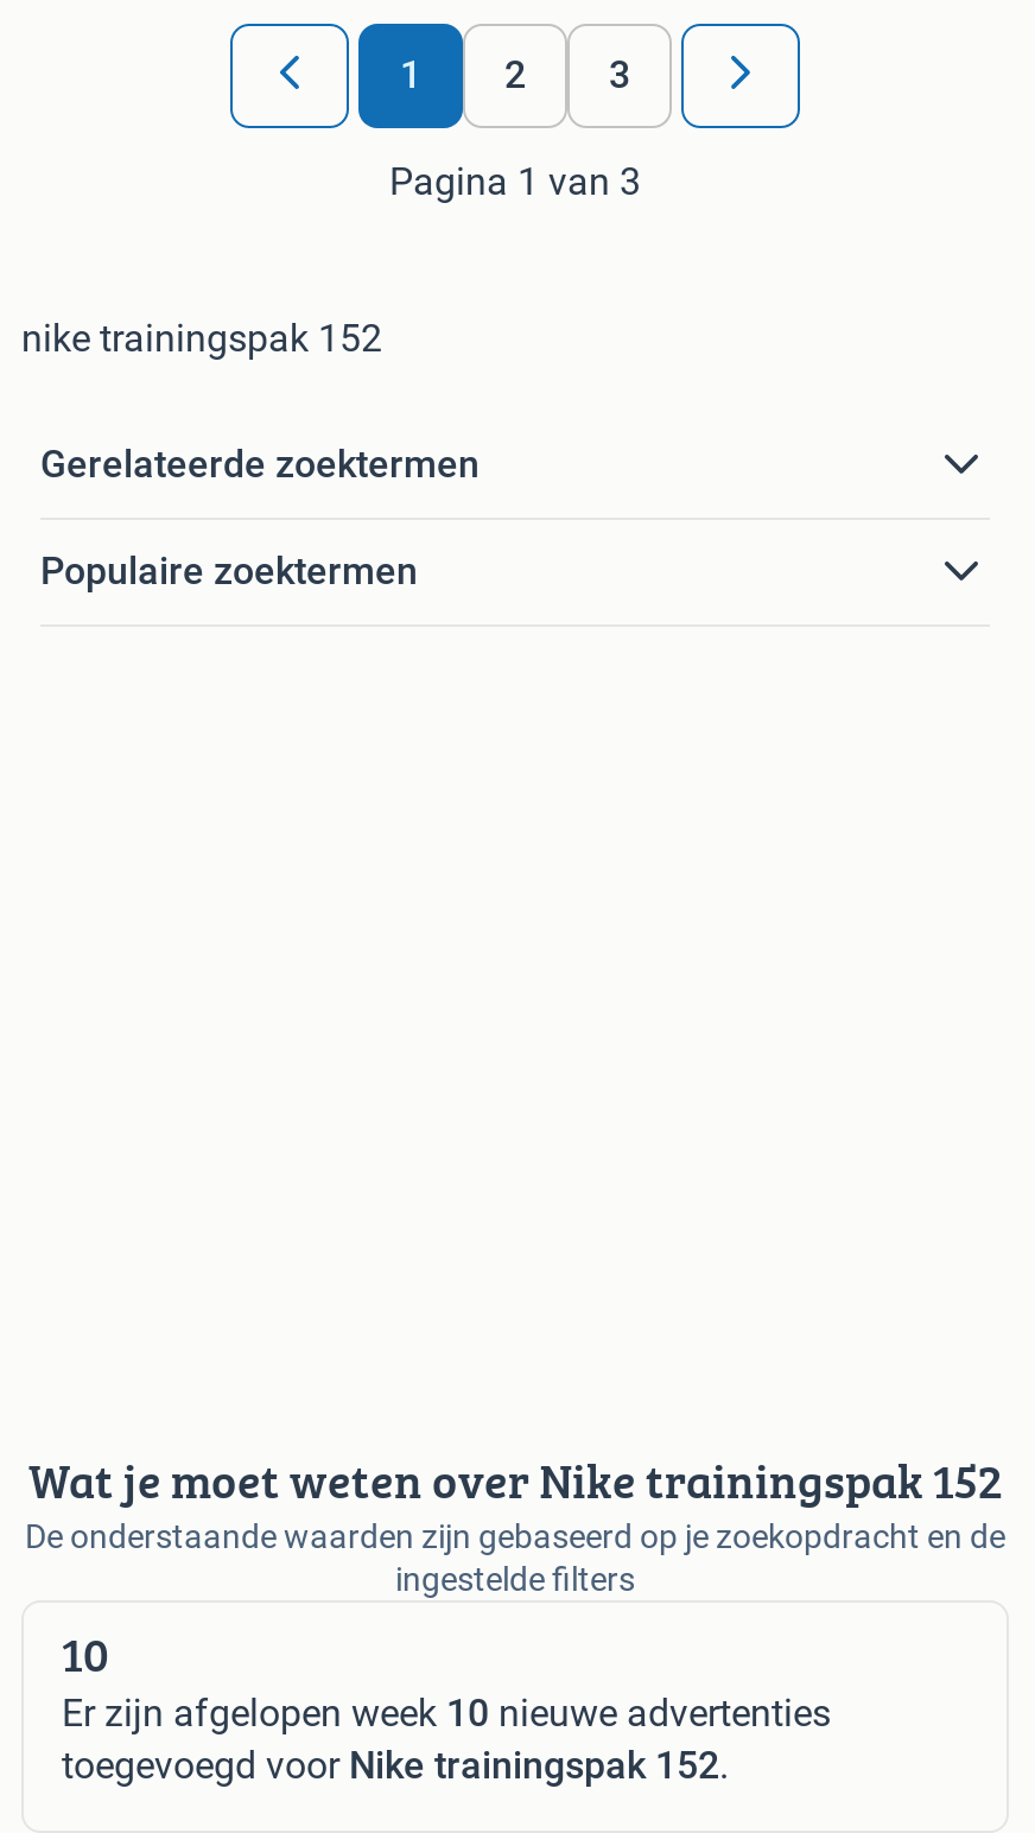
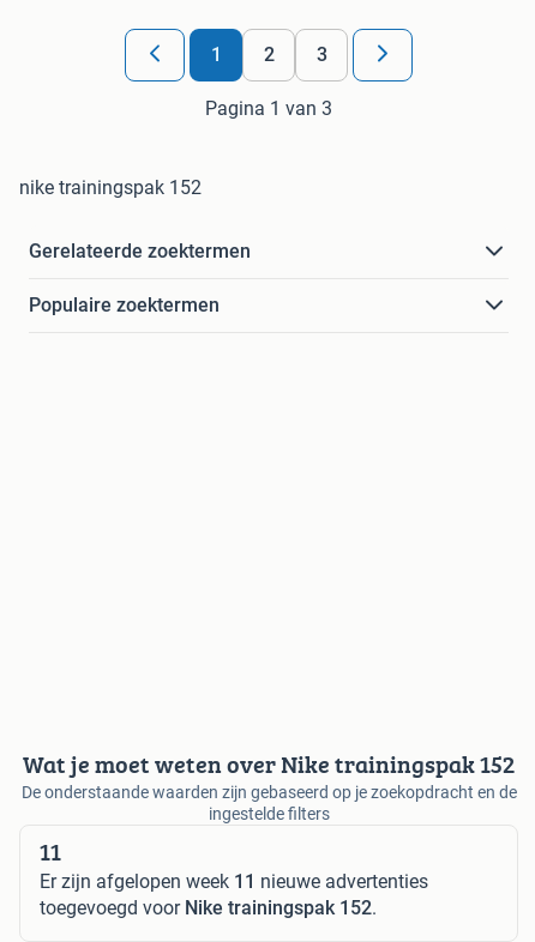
[62,1620,109,1689] 10 -> [40,834,61,869] 11
[62,1691,831,1736] Er zijn afgelopen week 10 nieuwe advertenties -> [40,870,428,893] Er zijn afgelopen week 11 nieuwe advertenties

